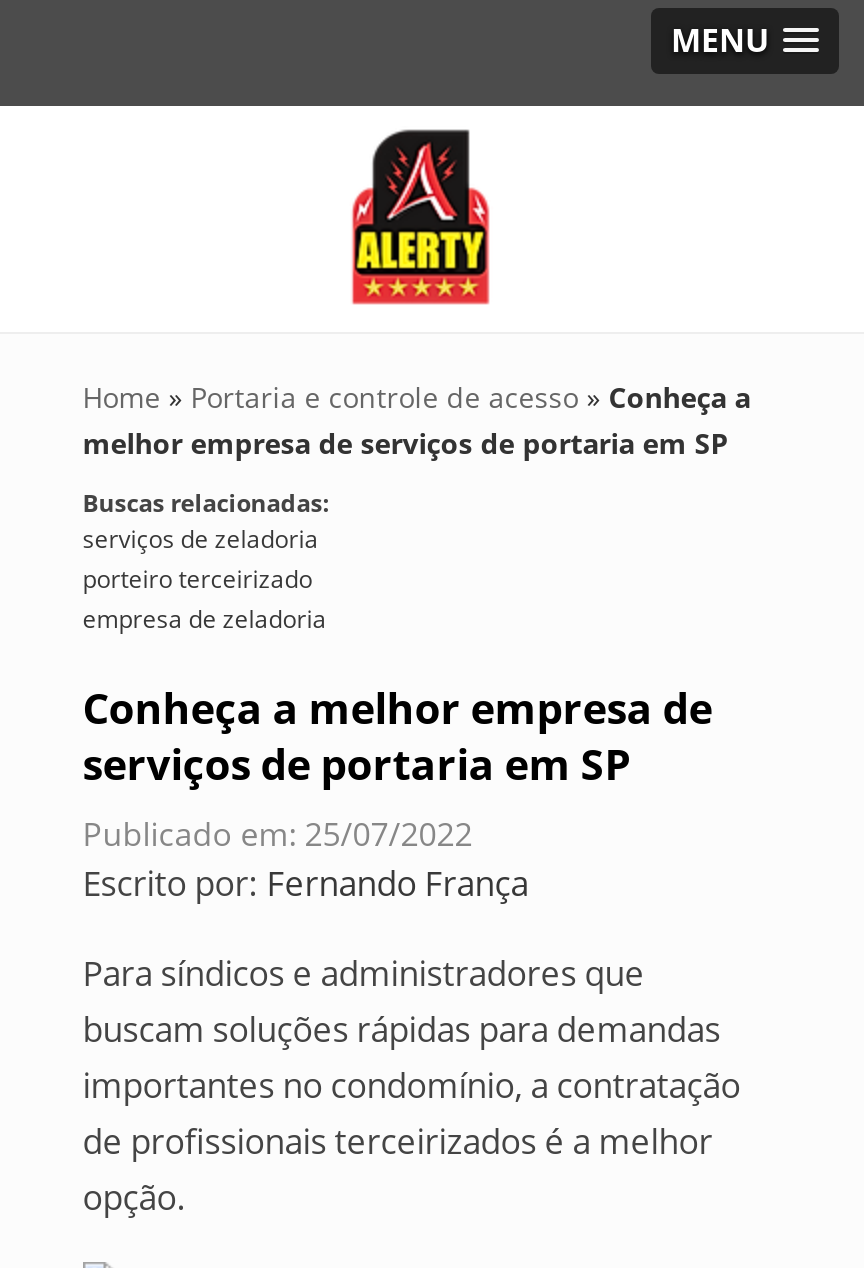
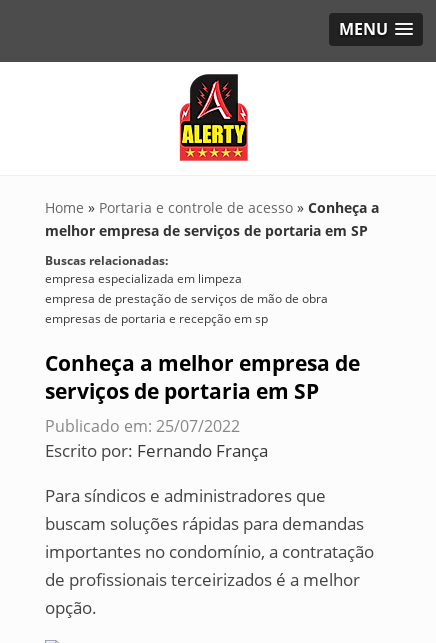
[83,522,327,636] serviços de zeladoria | porteiro terceirizado | empresa de zeladoria -> [45,270,328,327] empresa especializada em limpeza | empresa de prestação de serviços de mão de obra | empresas de portaria e recepção em sp

